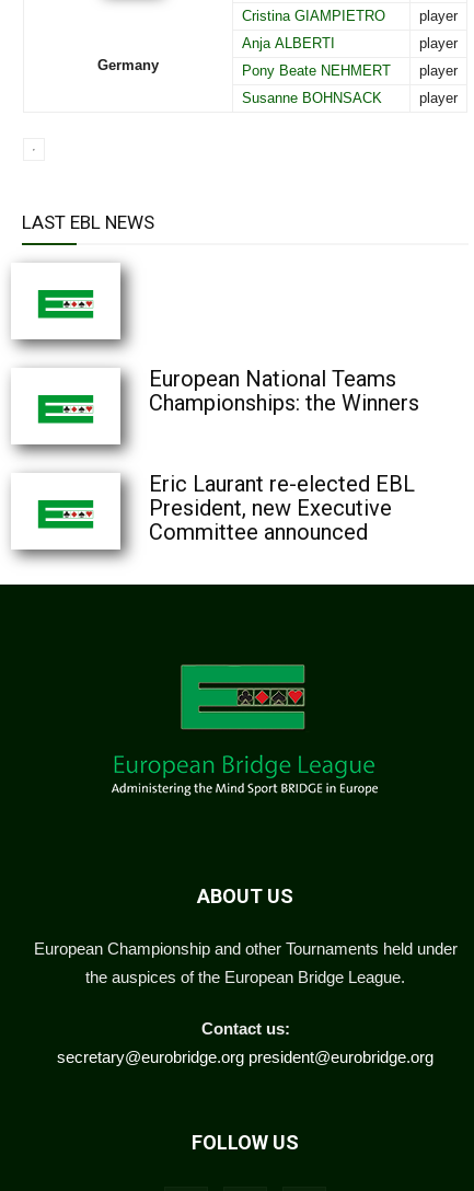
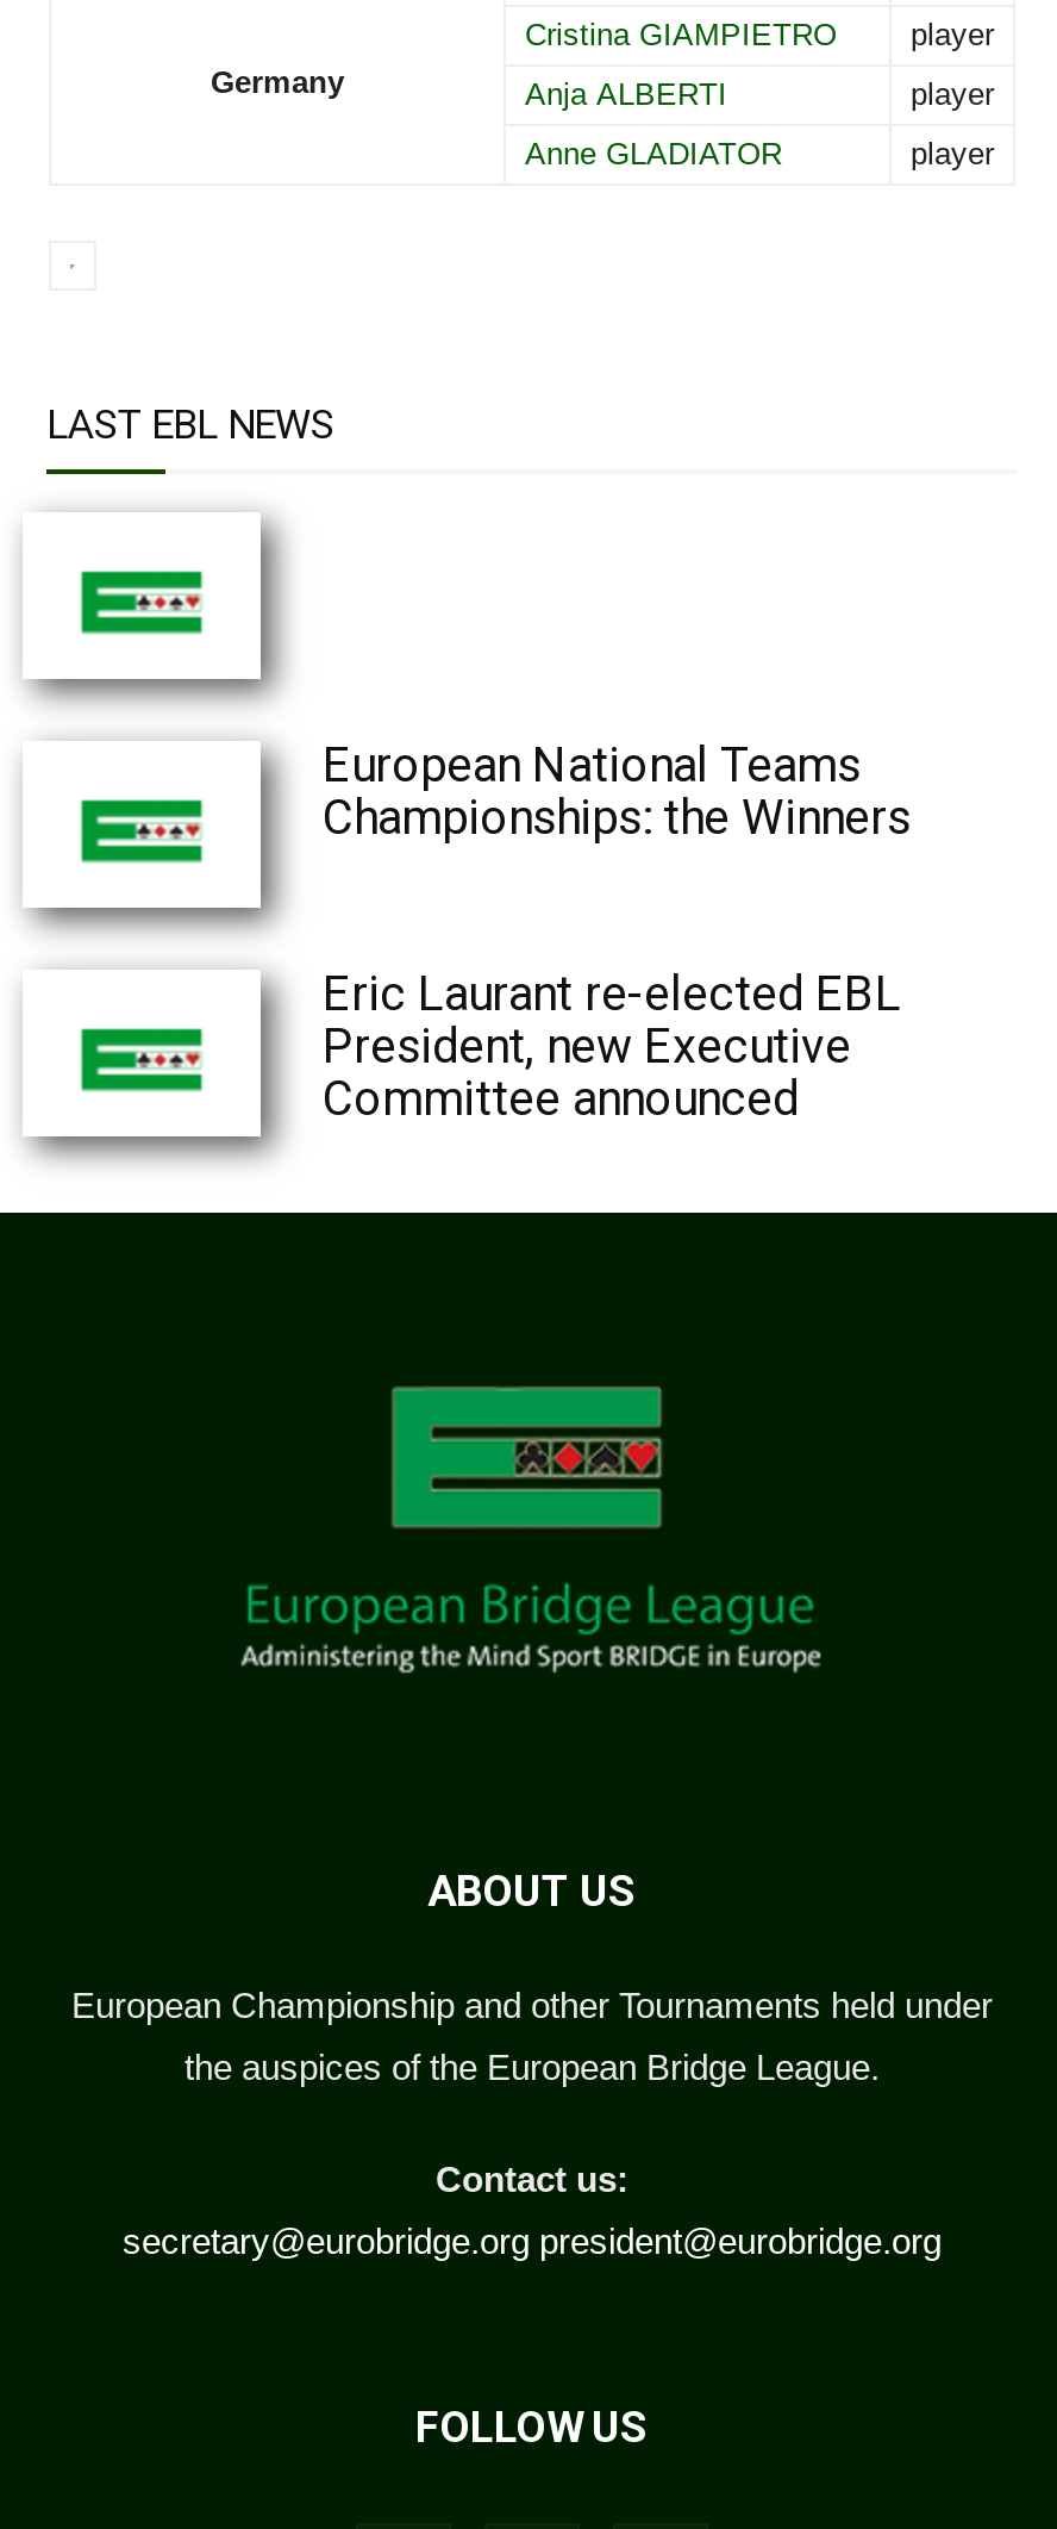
[242,62,458,106] Pony Beate NEHMERT | player | Susanne BOHNSACK -> [525,136,782,172] Anne GLADIATOR

